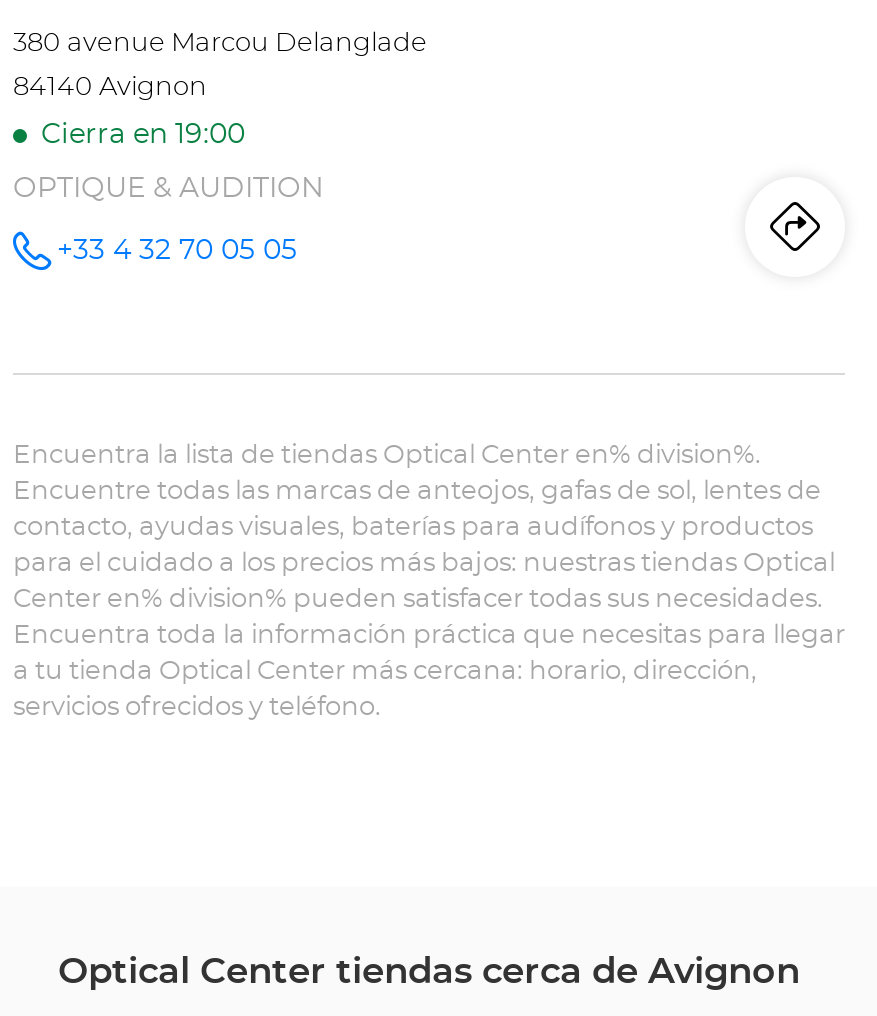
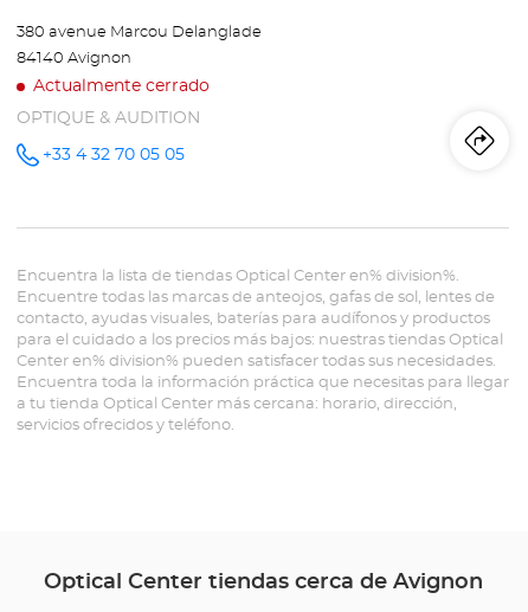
[41,120,245,148] Cierra en 19:00 -> [33,78,210,94] Actualmente cerrado

